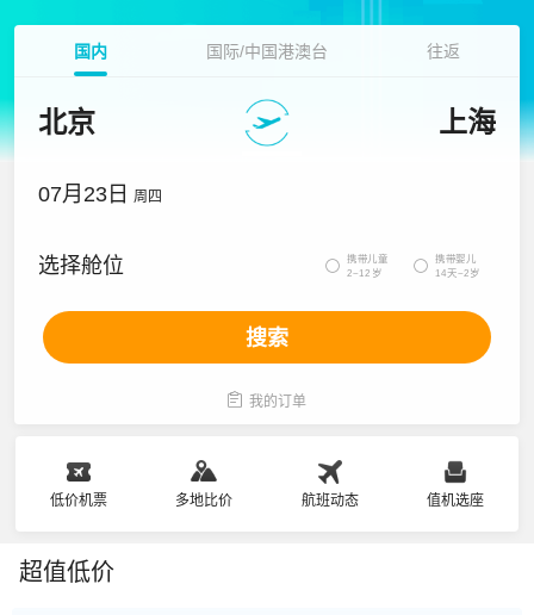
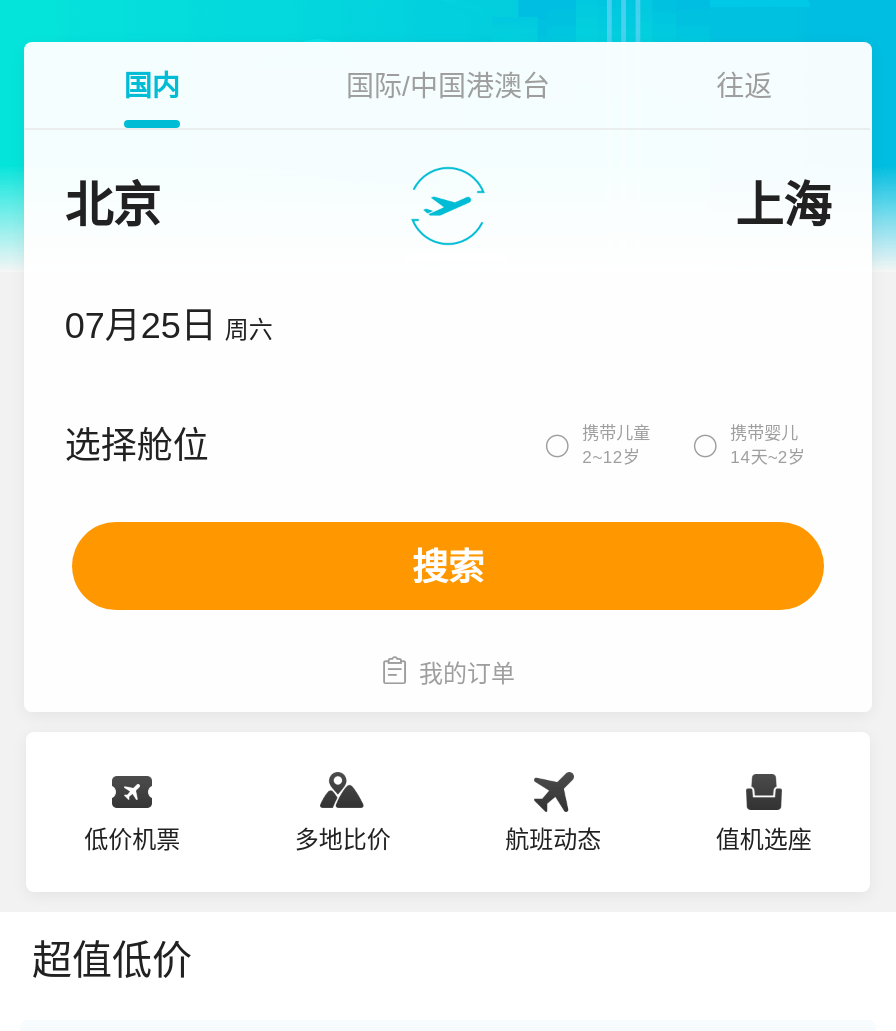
[39,182,162,206] 07月23日 周四 -> [65,306,273,346] 07月25日 周六

